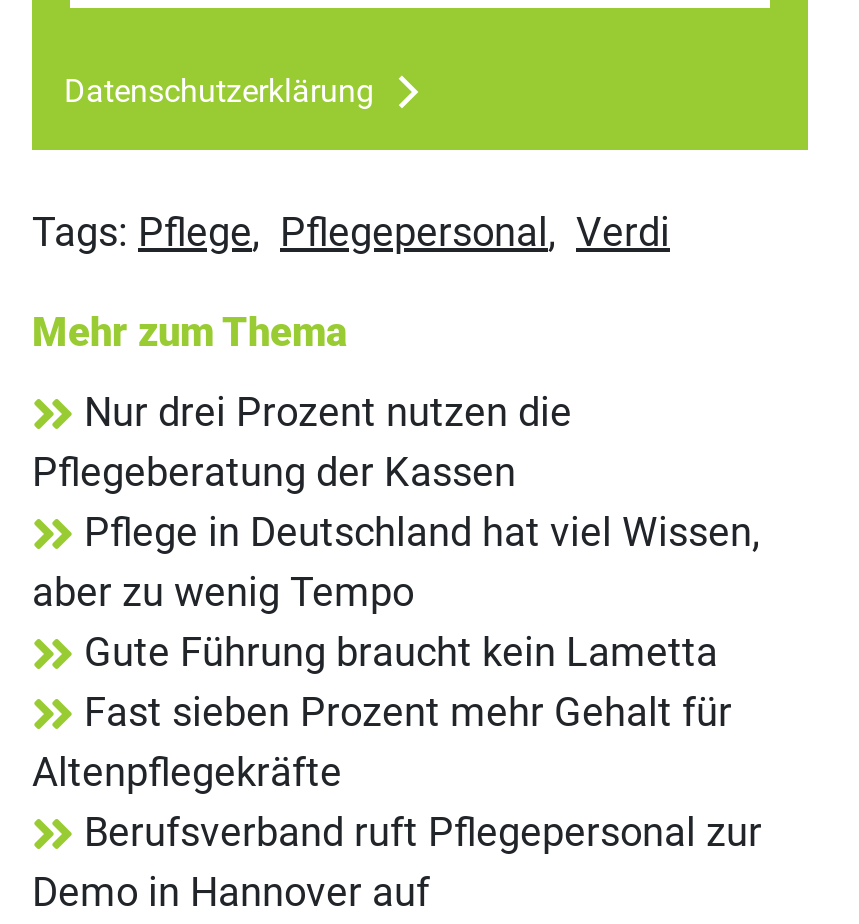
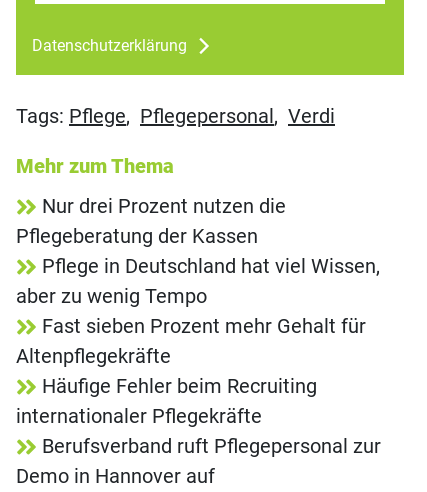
[84,629,718,677] Gute Führung braucht kein Lametta -> none
moved [32,689,732,797] -> [16,314,366,368]: Fast sieben Prozent mehr Gehalt für | Altenpflegekräfte
none -> [16,374,317,428] Häufige Fehler beim Recruiting | internationaler Pflegekräfte

